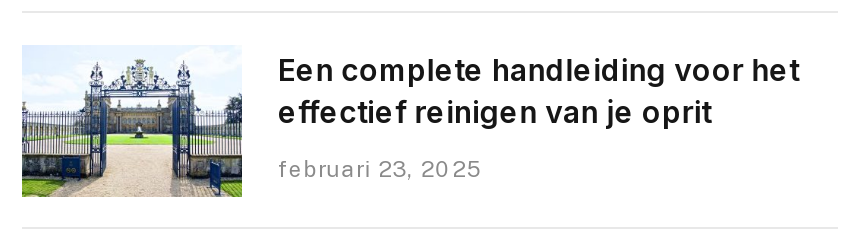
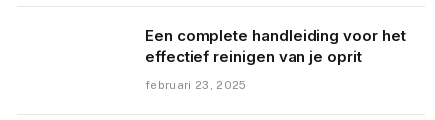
[20,47,244,199] [image] -> none

